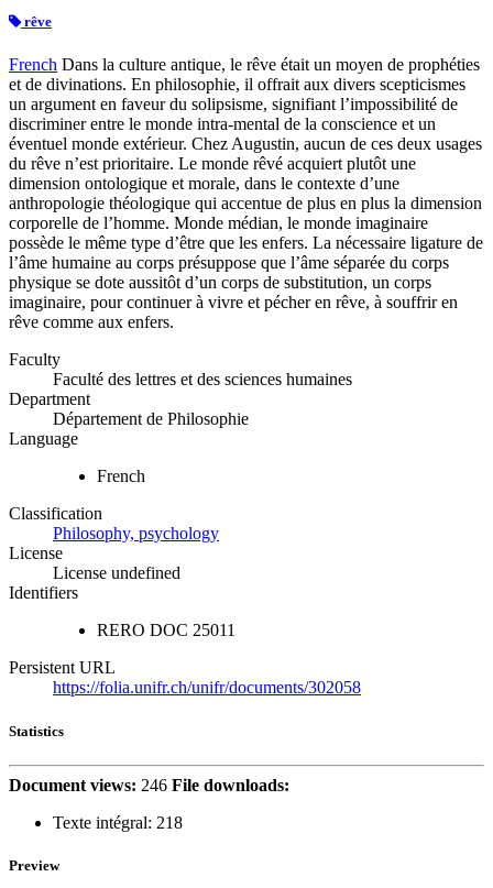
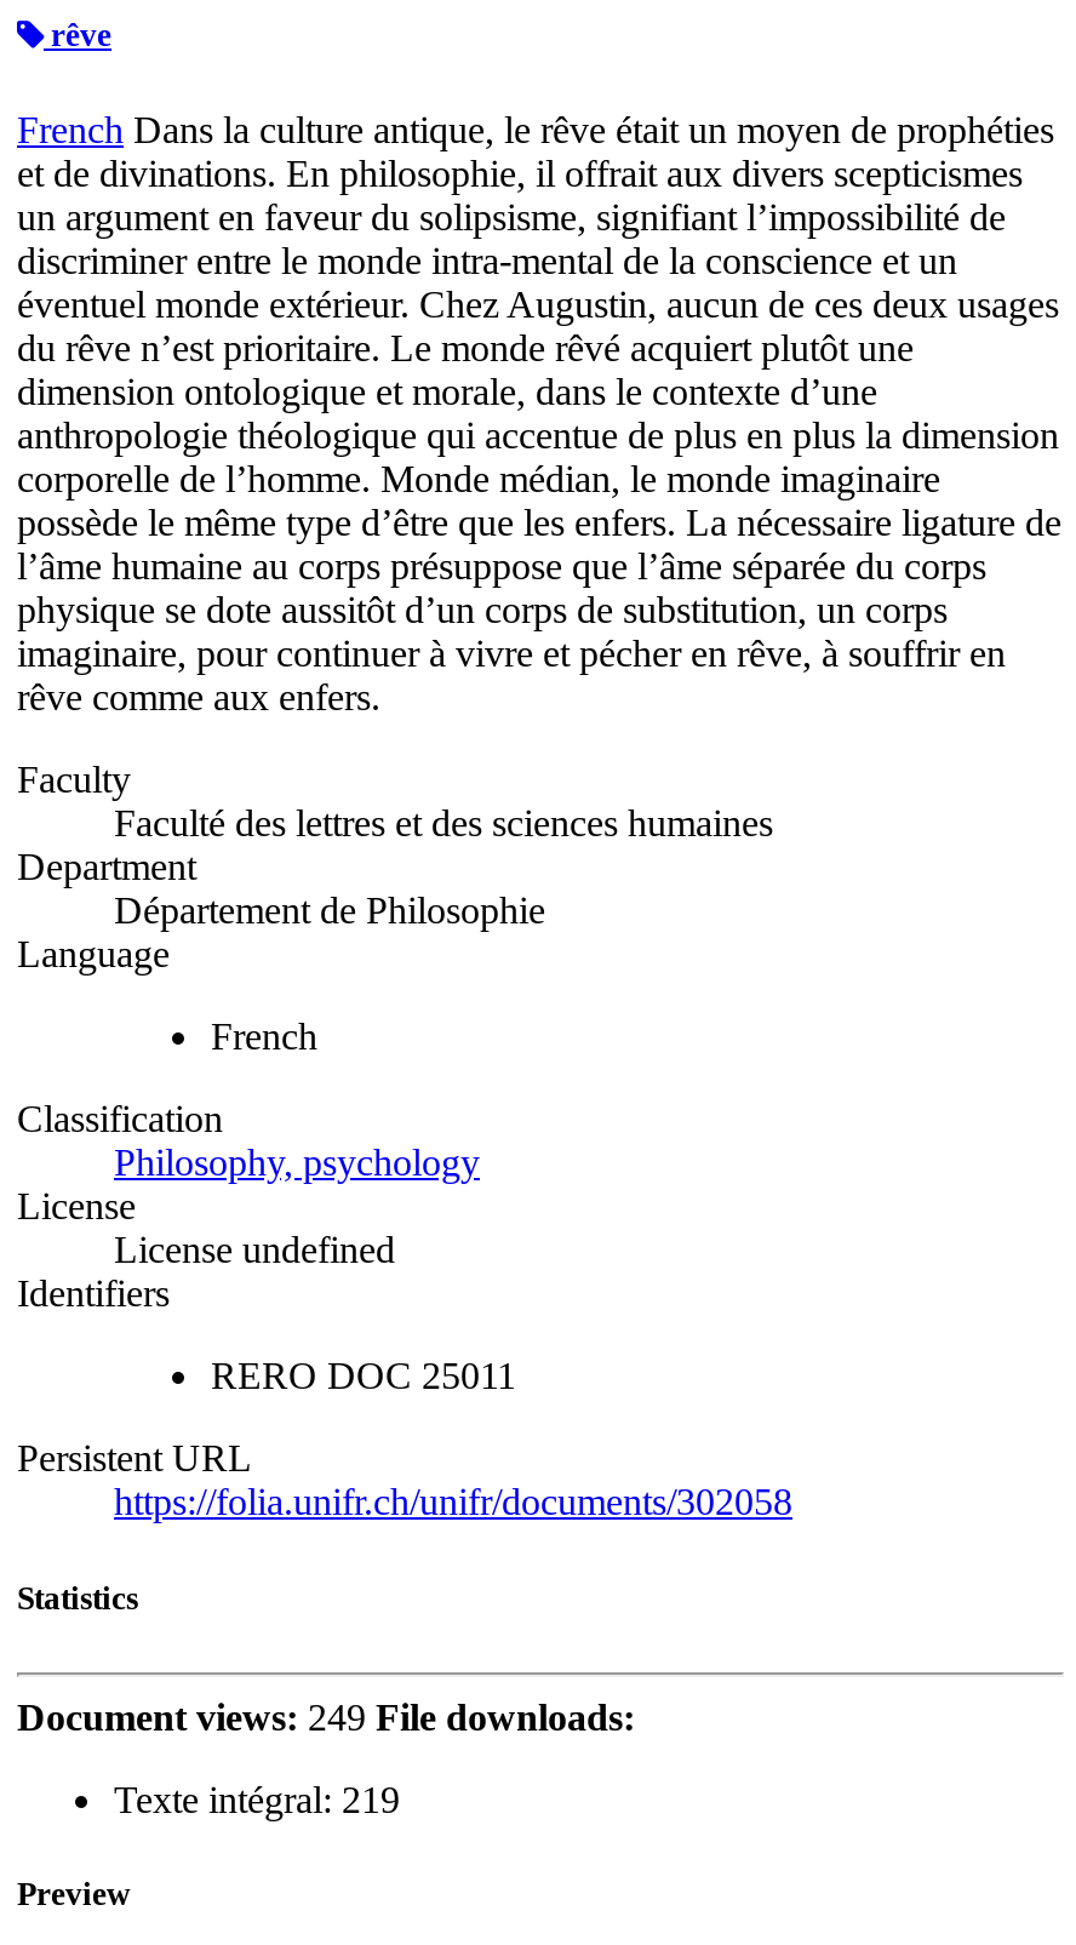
[9,775,289,794] Document views: 246 File downloads: -> [17,1696,635,1737] Document views: 249 File downloads:
[53,813,183,832] Texte intégral: 218 -> [114,1778,400,1819] Texte intégral: 219

